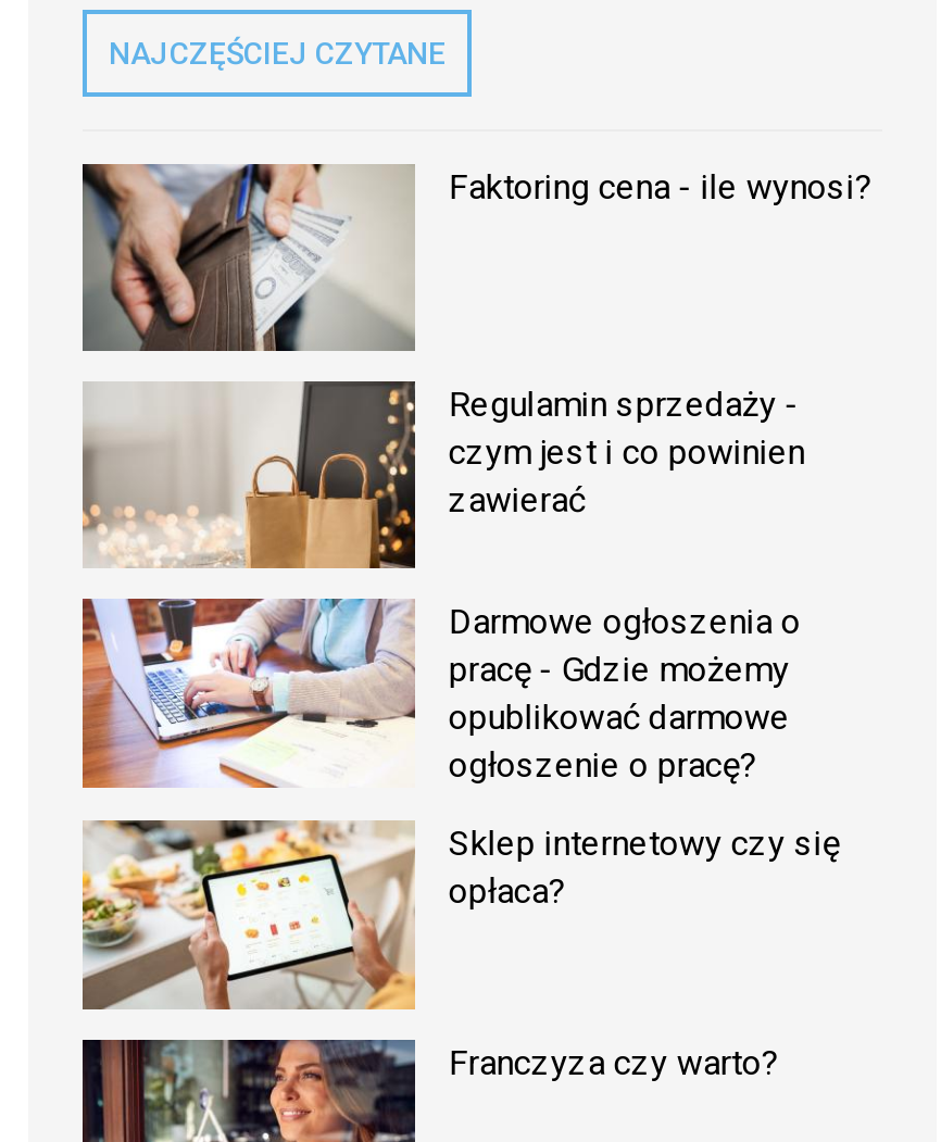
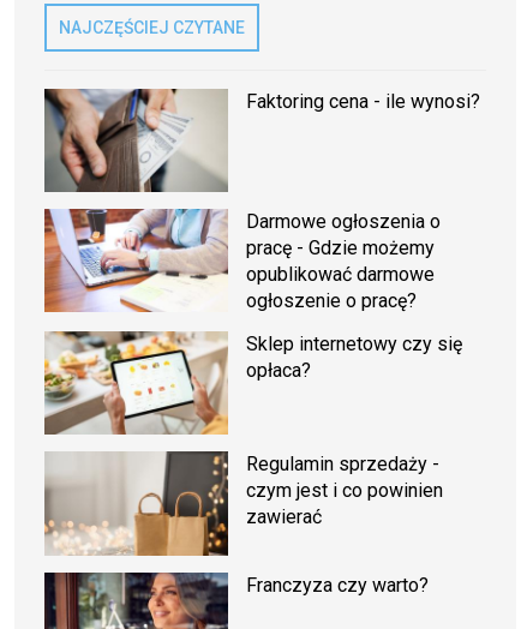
moved [83,381,805,570] -> [44,450,443,557]: [image] | Regulamin sprzedaży - | czym jest i co powinien | zawierać
moved [78,594,840,913] -> [42,206,463,382]: [image] | Darmowe ogłoszenia o | pracę - Gdzie możemy | opublikować darmowe | ogłoszenie o pracę? | Sklep internetowy czy się | opłaca?
moved [78,816,417,1014] -> [42,329,229,438]: [image]

